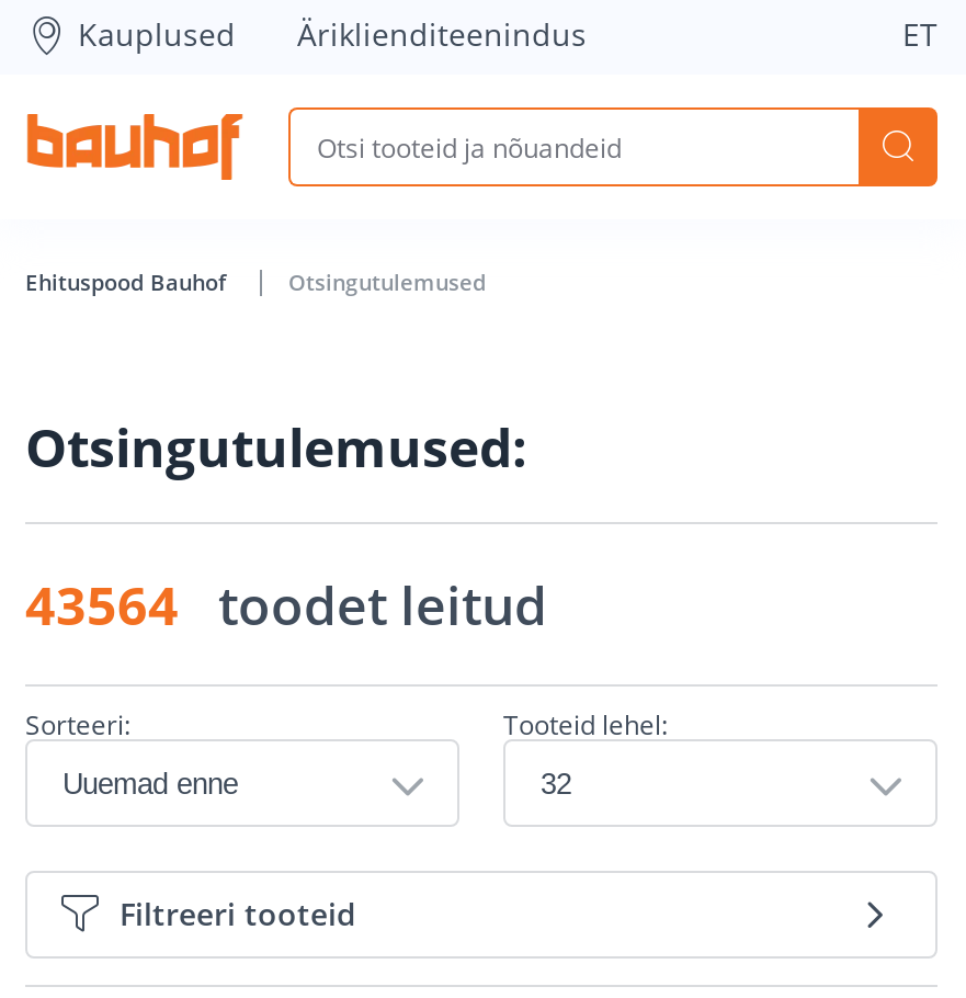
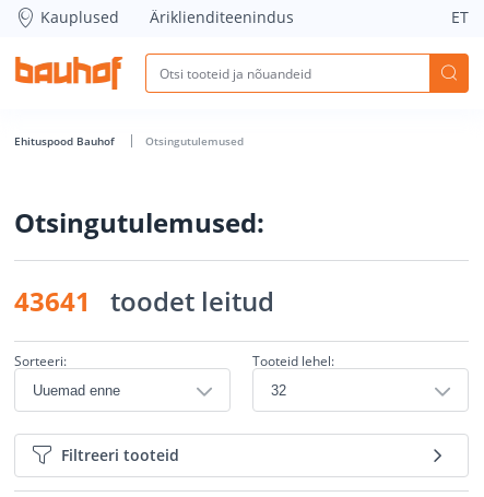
[25,568,547,640] 43564 toodet leitud -> [14,283,274,319] 43641 toodet leitud

